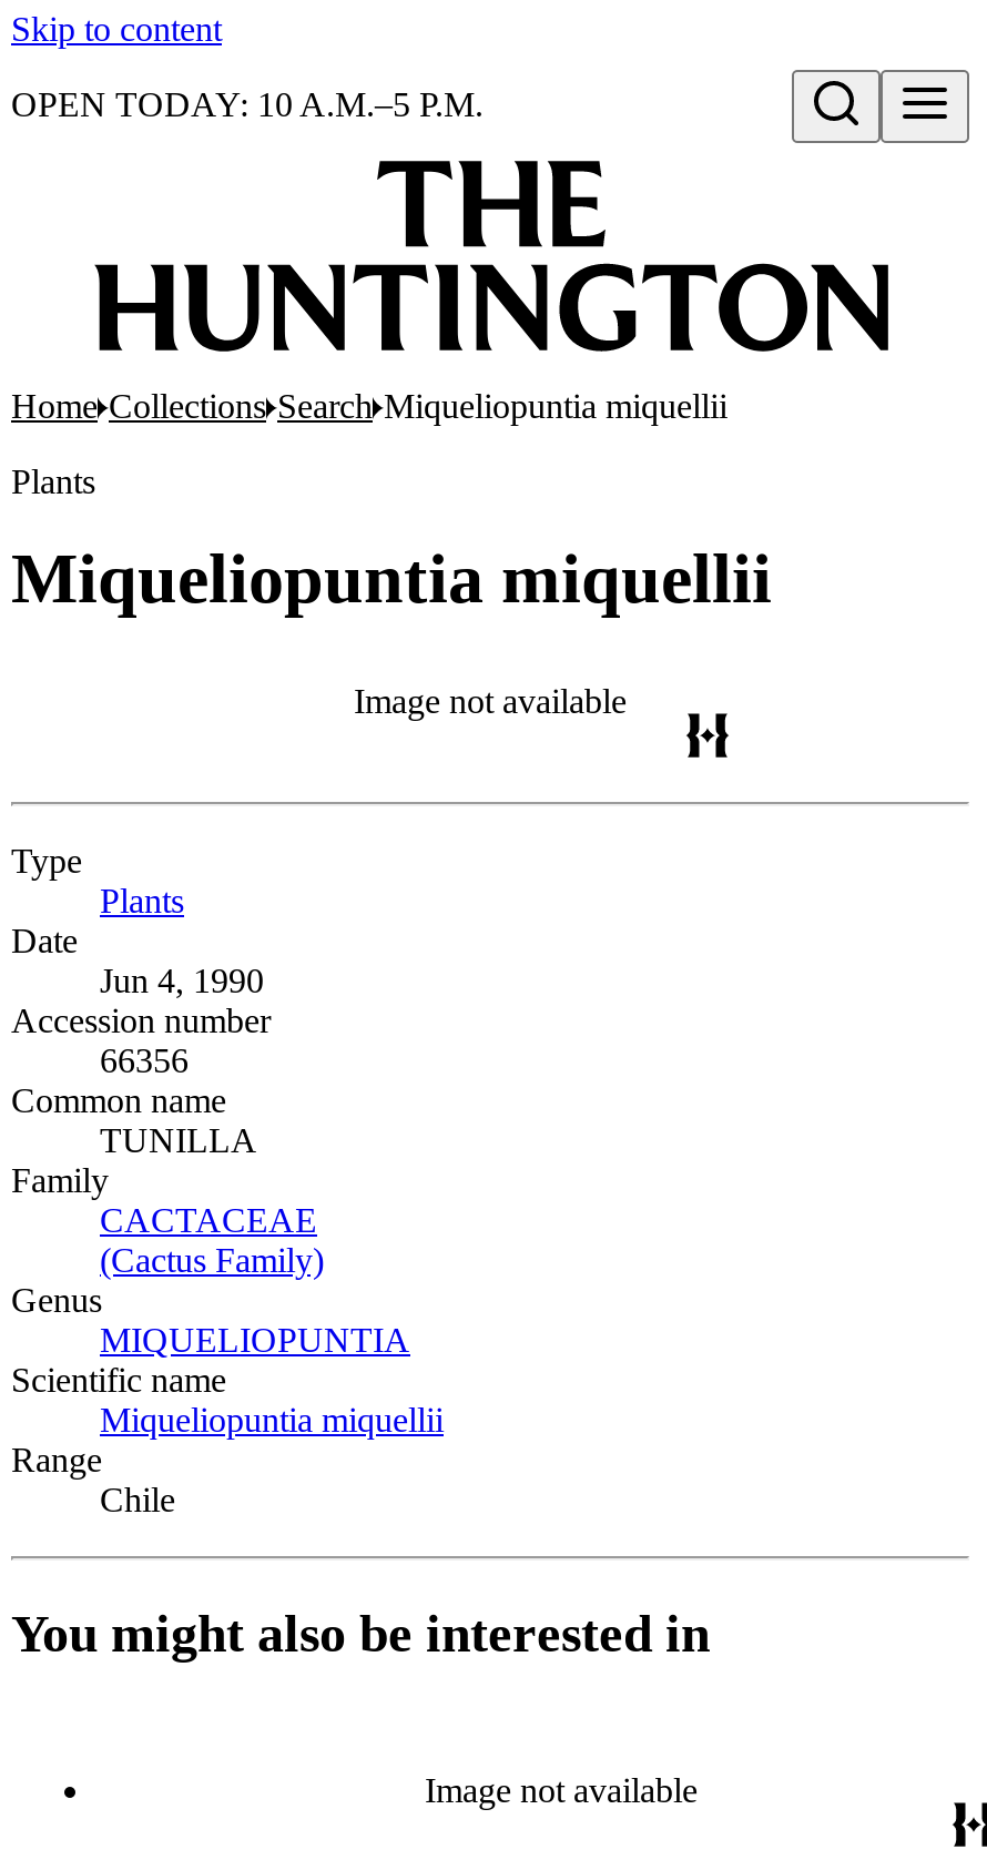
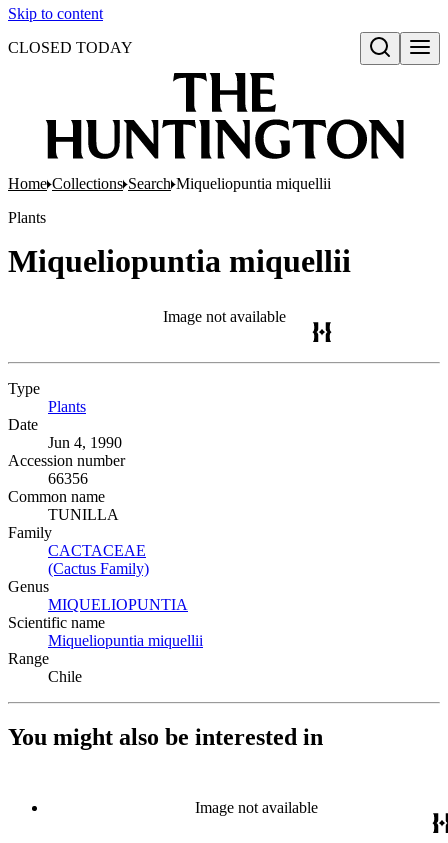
[11,85,484,123] OPEN TODAY: 10 A.M.–5 P.M. -> [8,39,133,56] CLOSED TODAY

